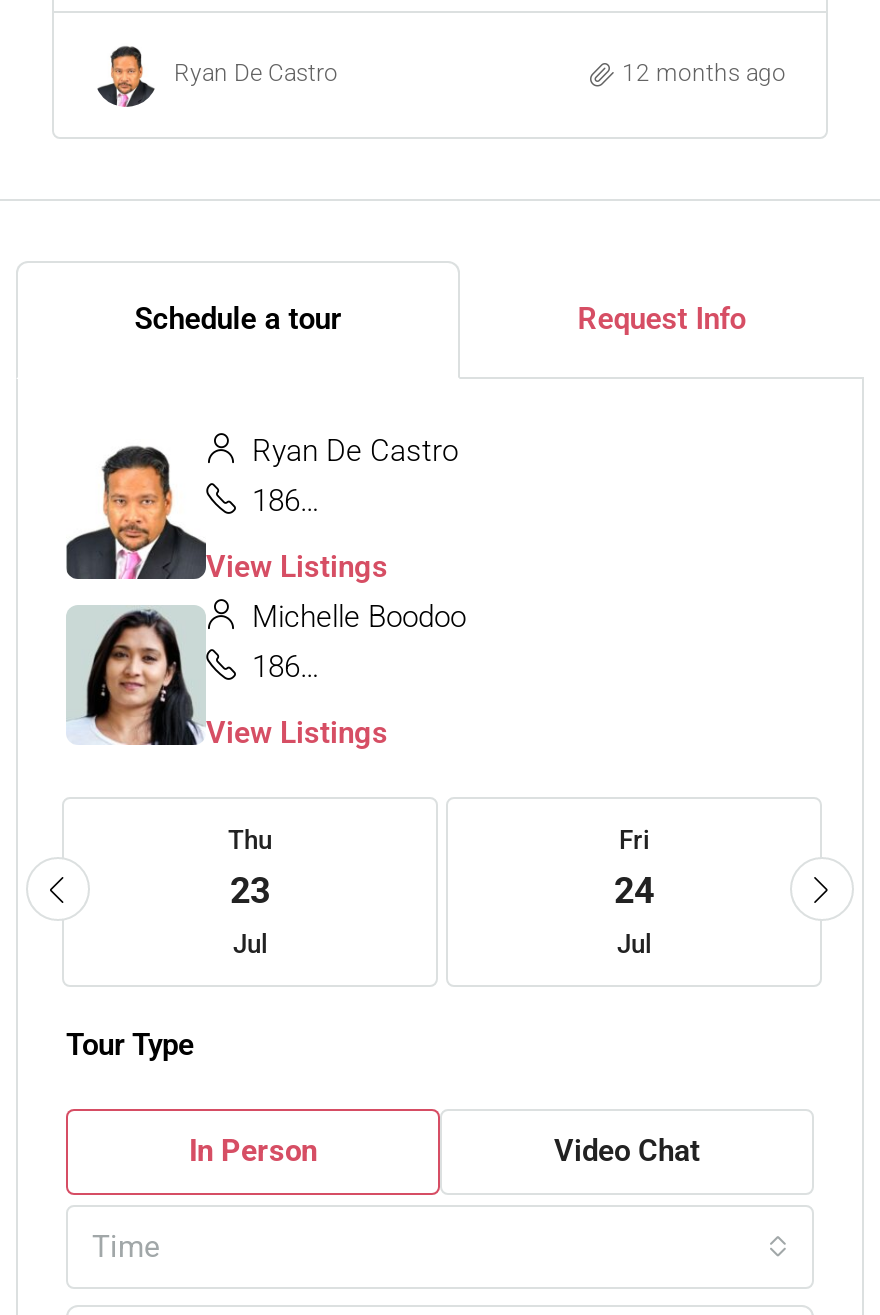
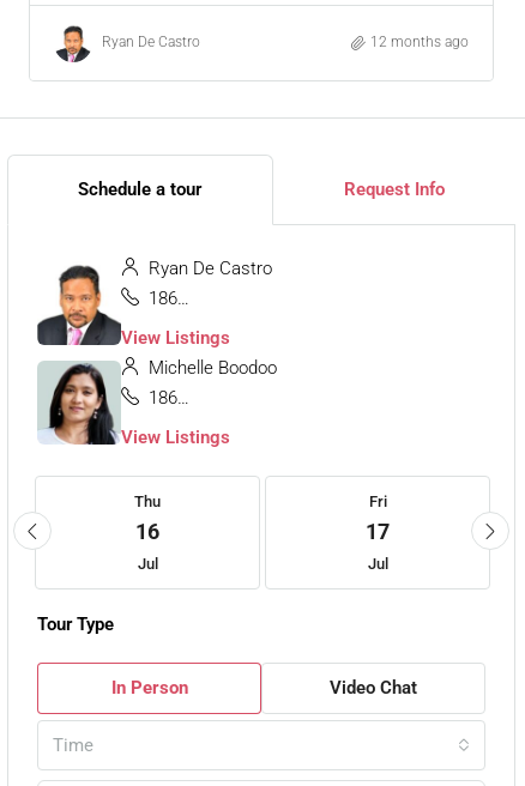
[230,868,270,910] 23 -> [135,518,159,544] 16
[614,868,654,910] 24 -> [366,518,390,544] 17

